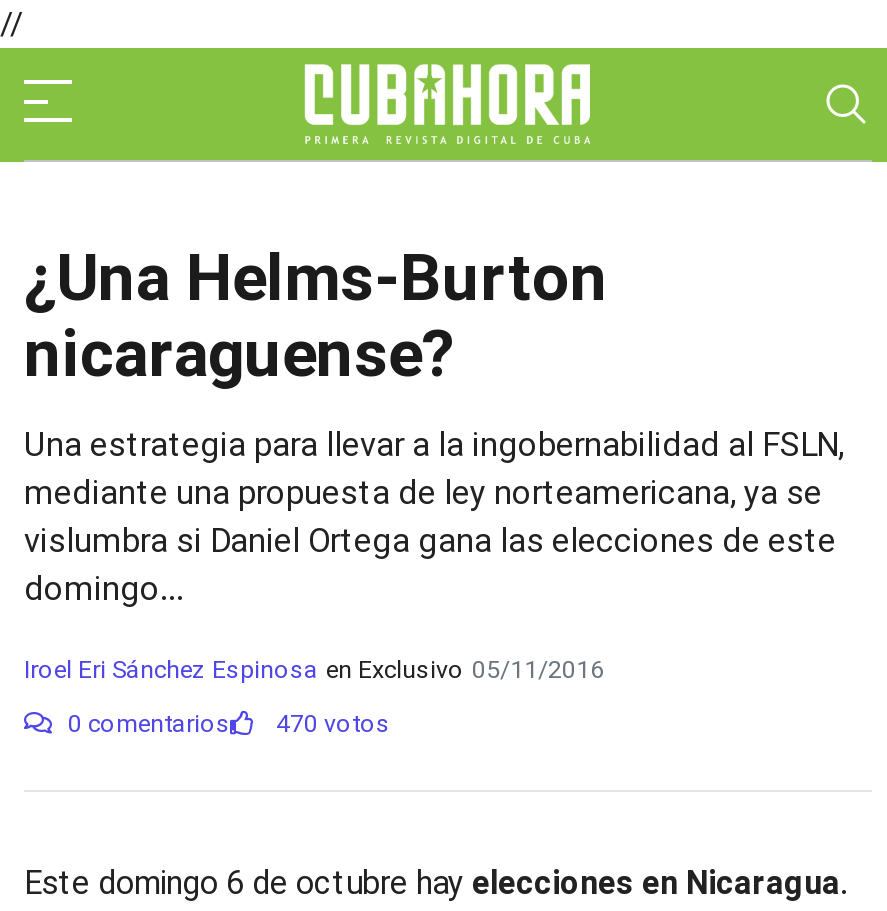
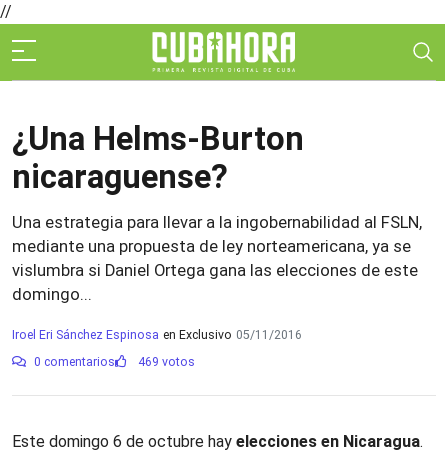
[68,710,390,738] 0 comentarios 470 votos -> [34,355,195,369] 0 comentarios 469 votos

